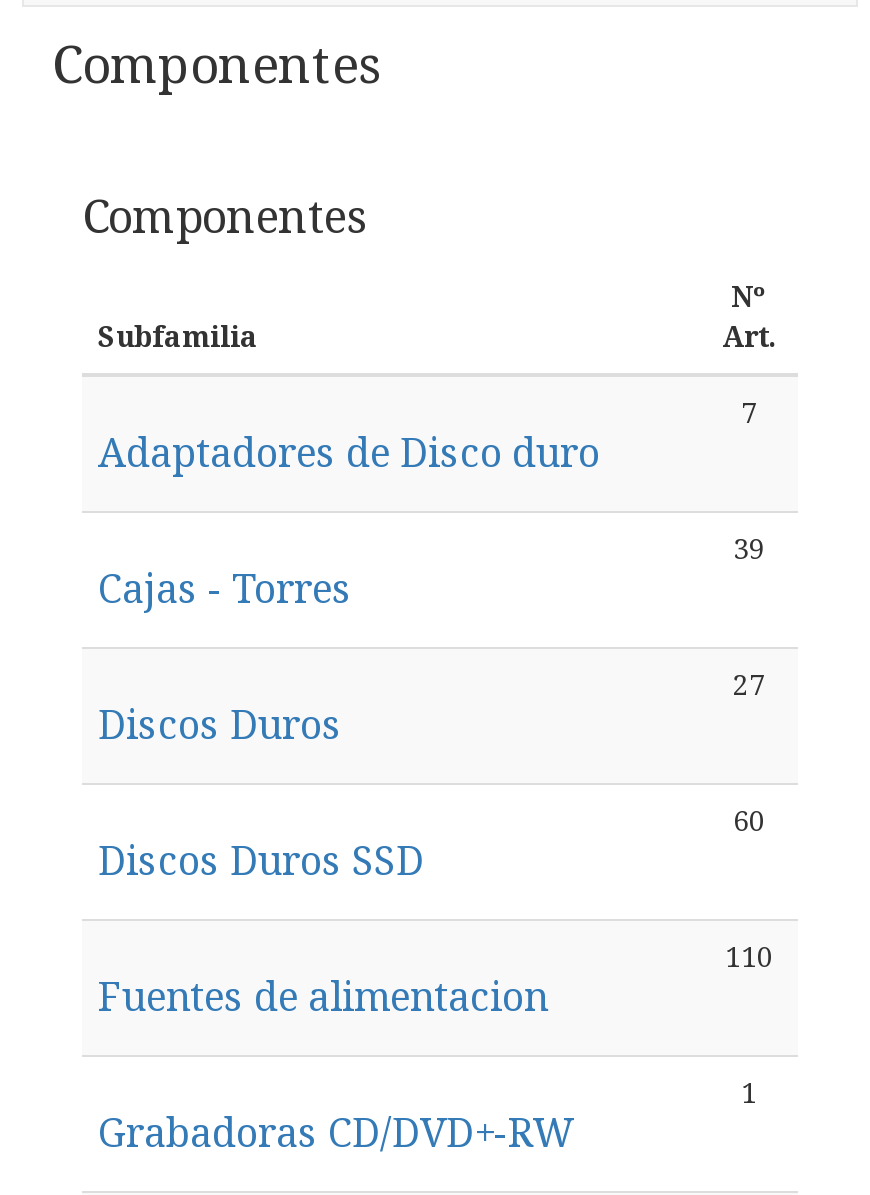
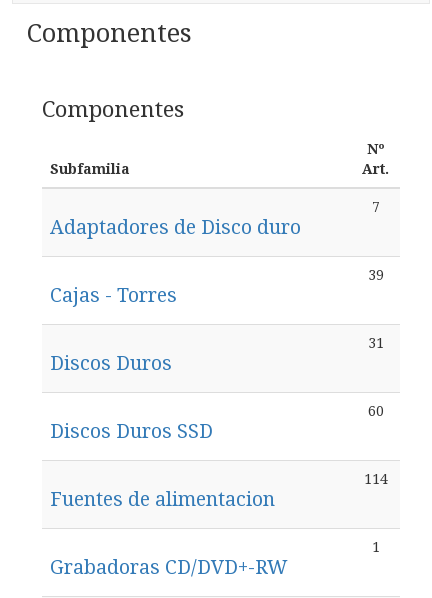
[733,669,765,701] 27 -> [367,335,383,351] 31
[725,941,773,973] 110 -> [363,471,387,487] 114

